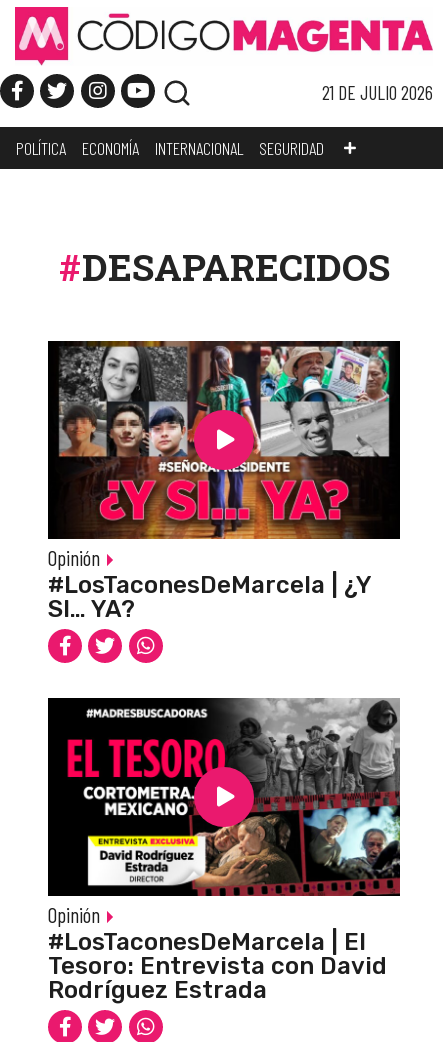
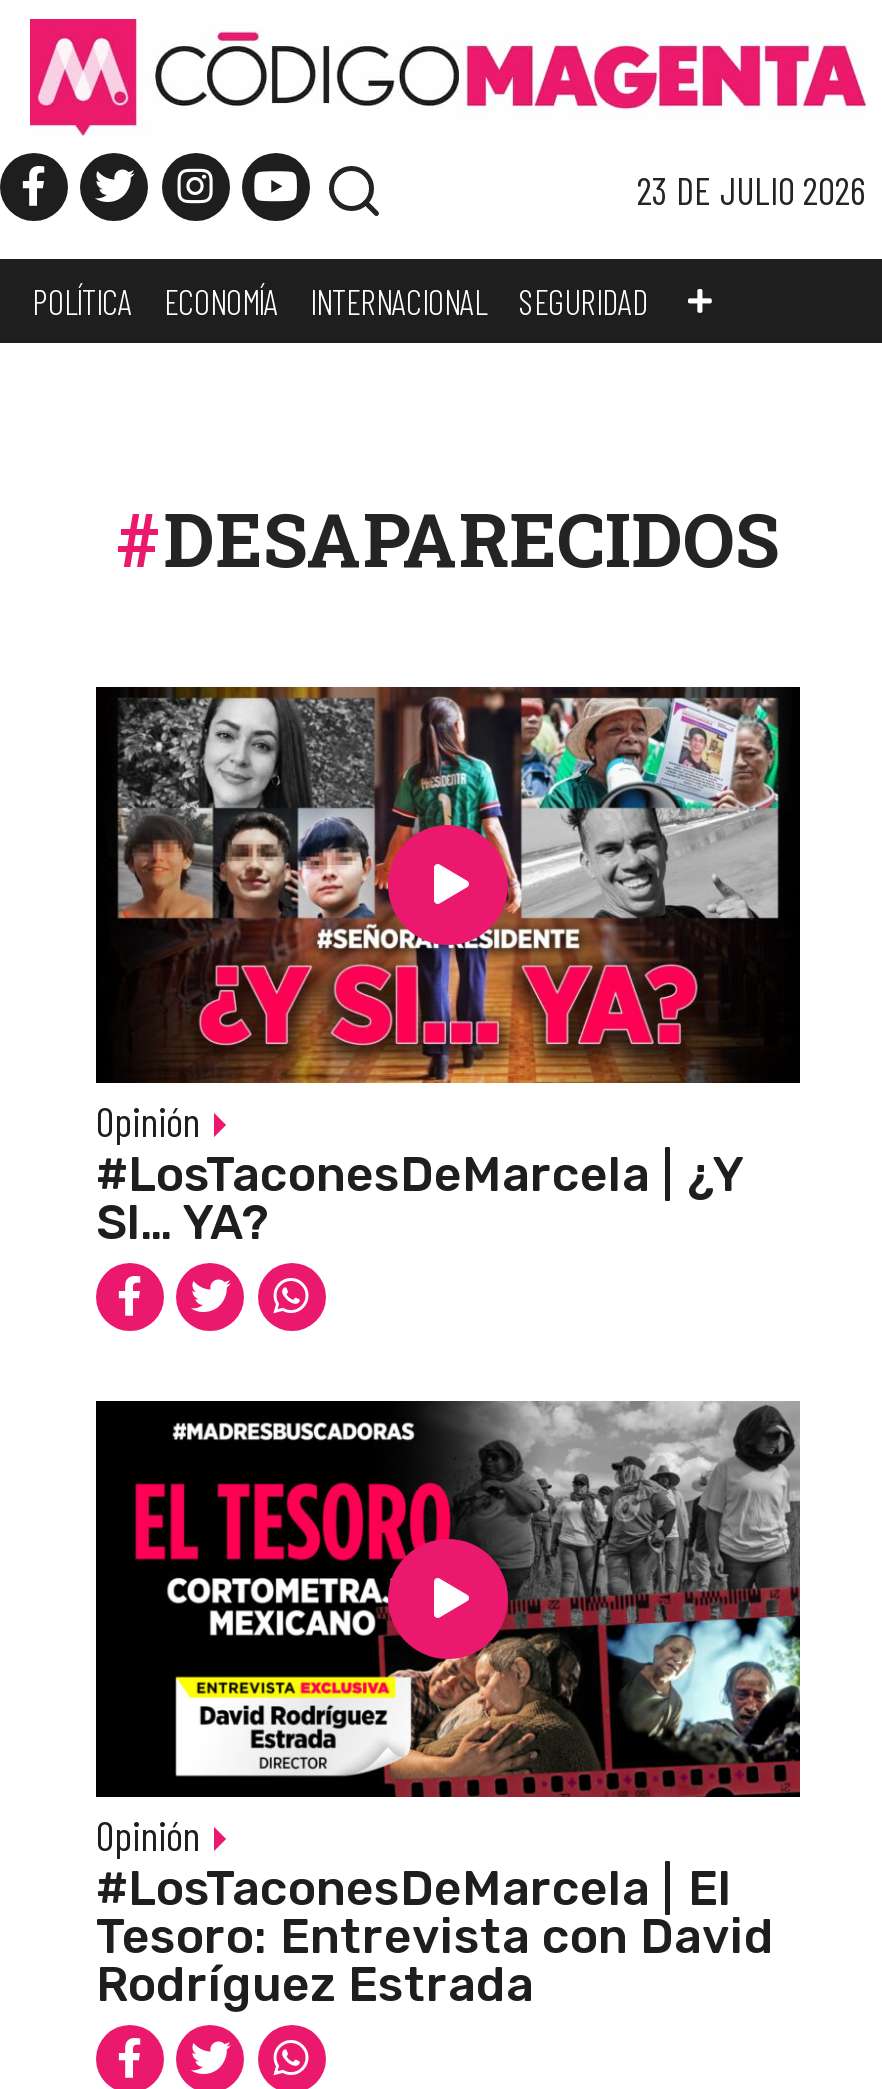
[322,81,433,104] 21 DE JULIO 2026 -> [636,167,866,213] 23 DE JULIO 2026

